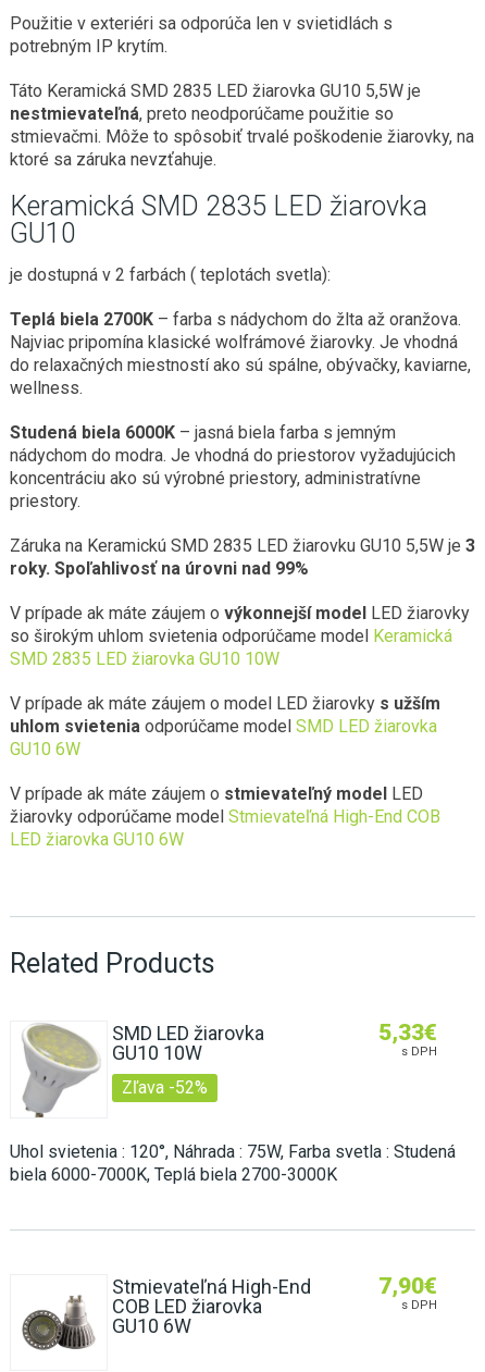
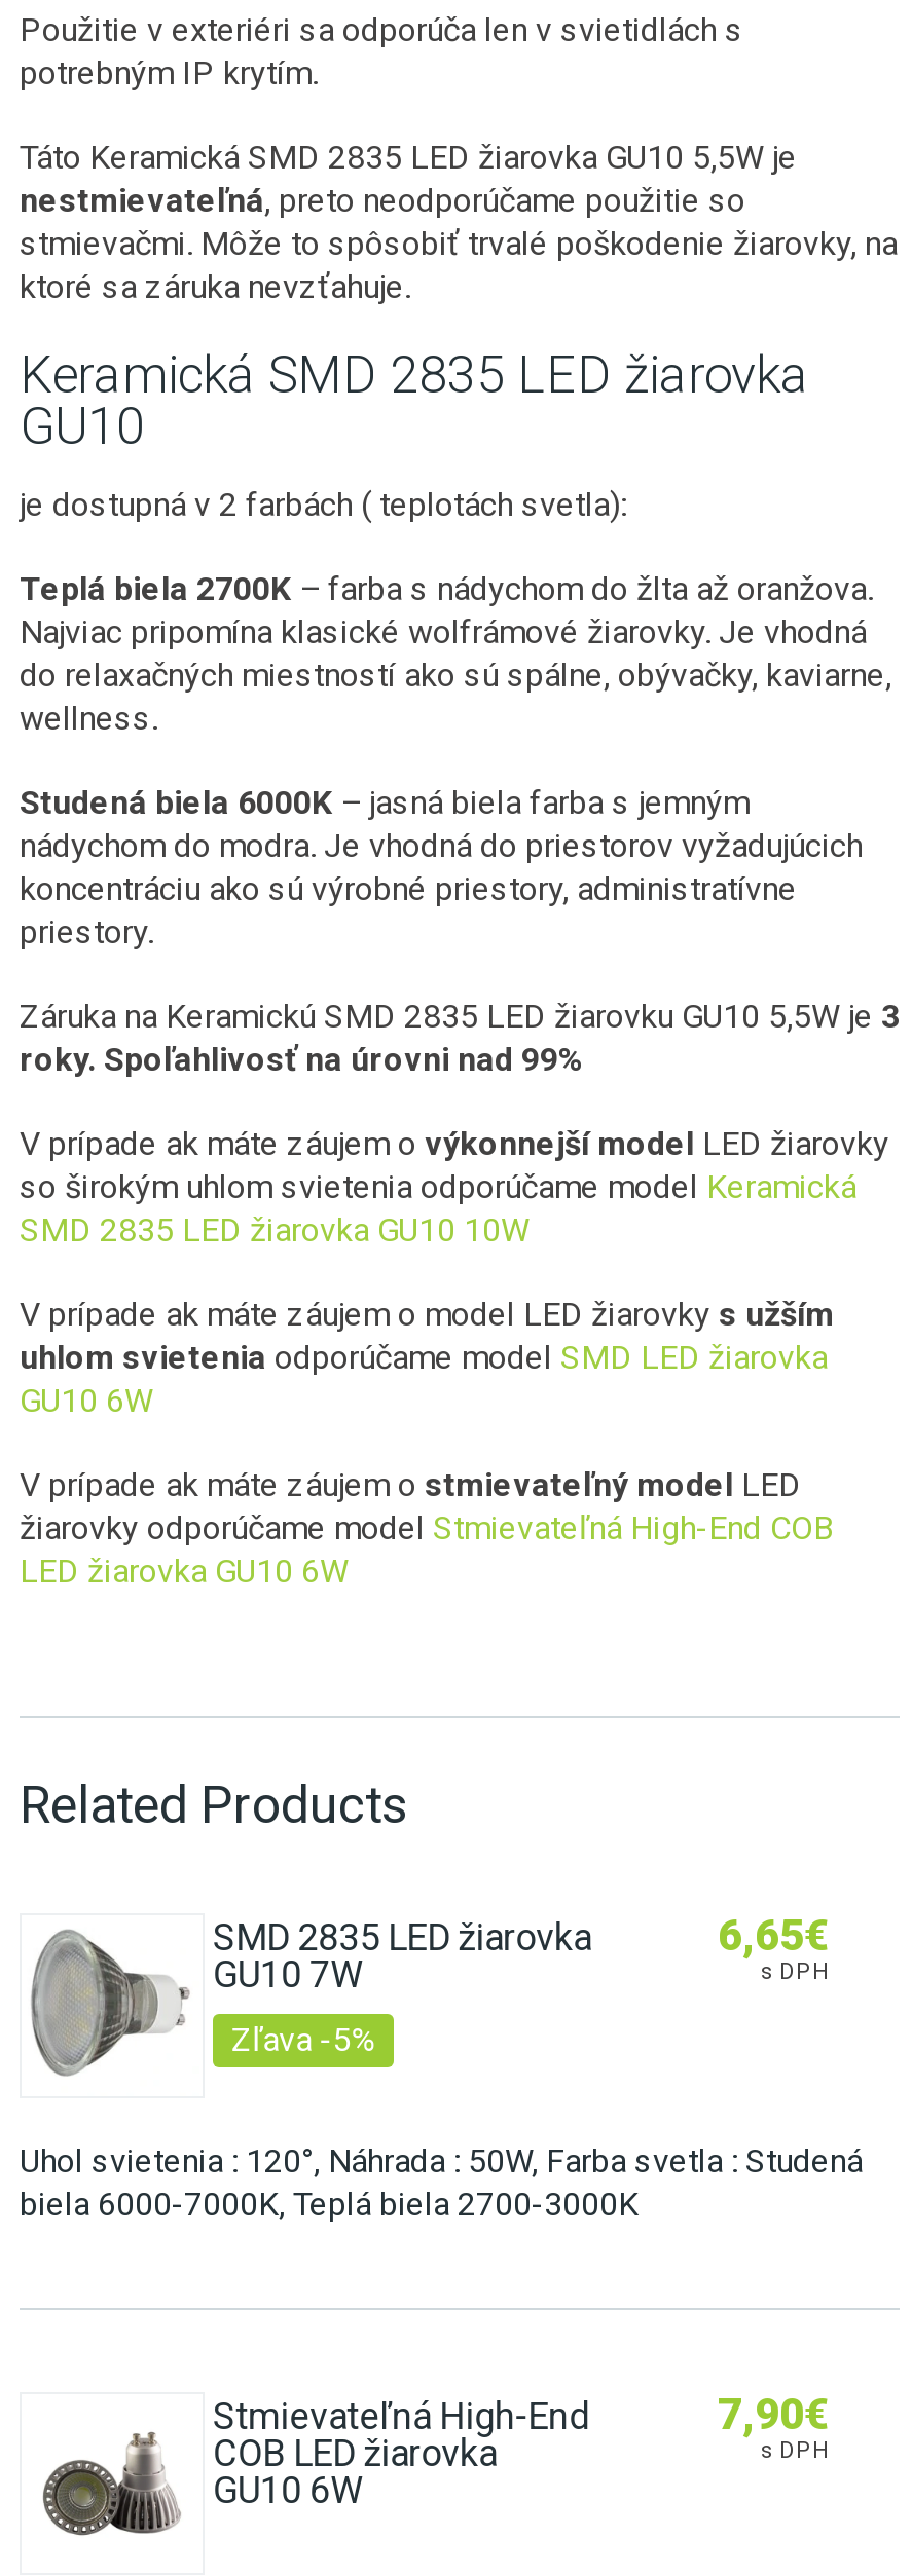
[16,1022,264,1118] [image] | SMD LED žiarovka | GU10 10W -> [30,1915,591,2096] [image] | SMD 2835 LED žiarovka | GU10 7W
[379,1019,438,1045] 5,33€ -> [717,1911,829,1960] 6,65€
[122,1077,208,1098] Zľava -52% -> [232,2020,375,2059] Zľava -5%
[10,1141,456,1162] Uhol svietenia : 120°, Náhrada : 75W, Farba svetla : Studená -> [20,2141,863,2180] Uhol svietenia : 120°, Náhrada : 50W, Farba svetla : Studená

